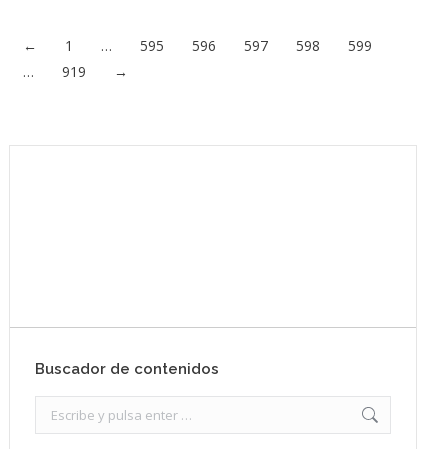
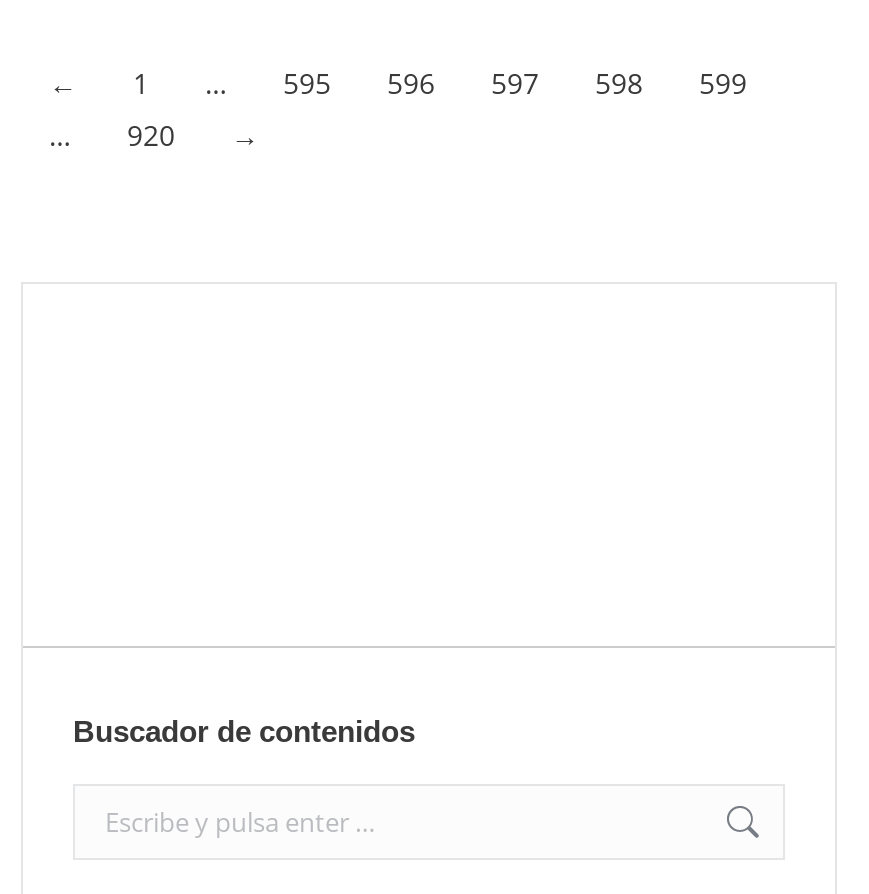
[62,62,86,81] 919 -> [127,115,175,153] 920

